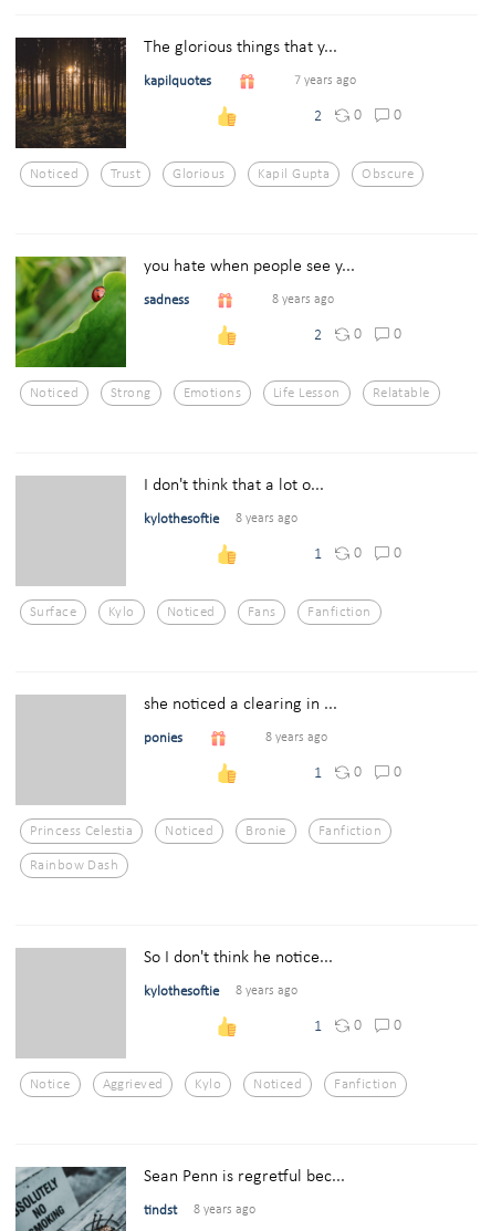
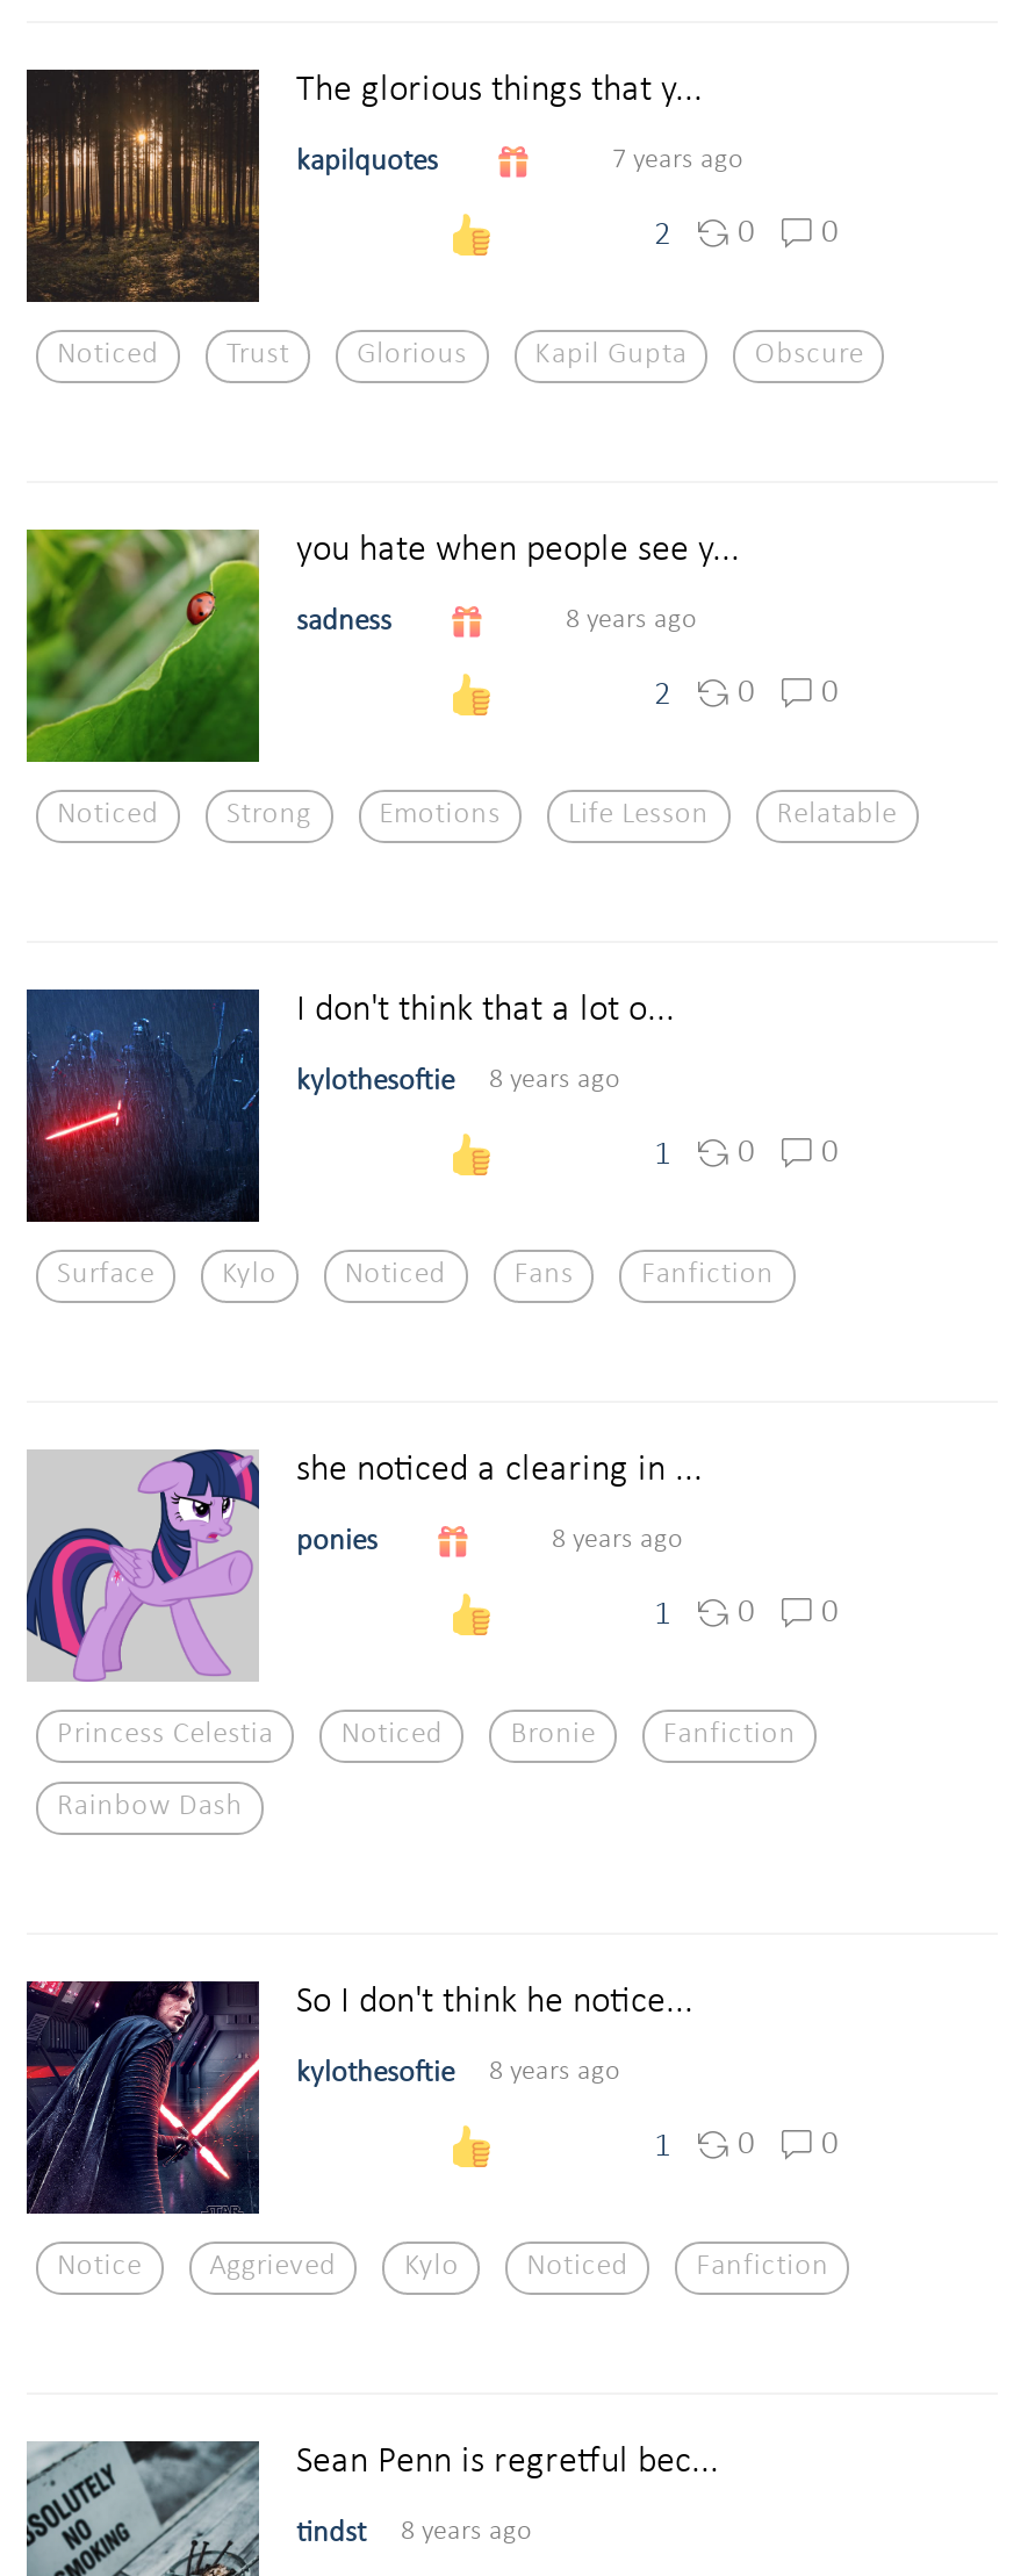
none -> [24,987,261,1224] [image]
none -> [24,1447,261,1682] [image]
none -> [24,1979,261,2216] [image]

